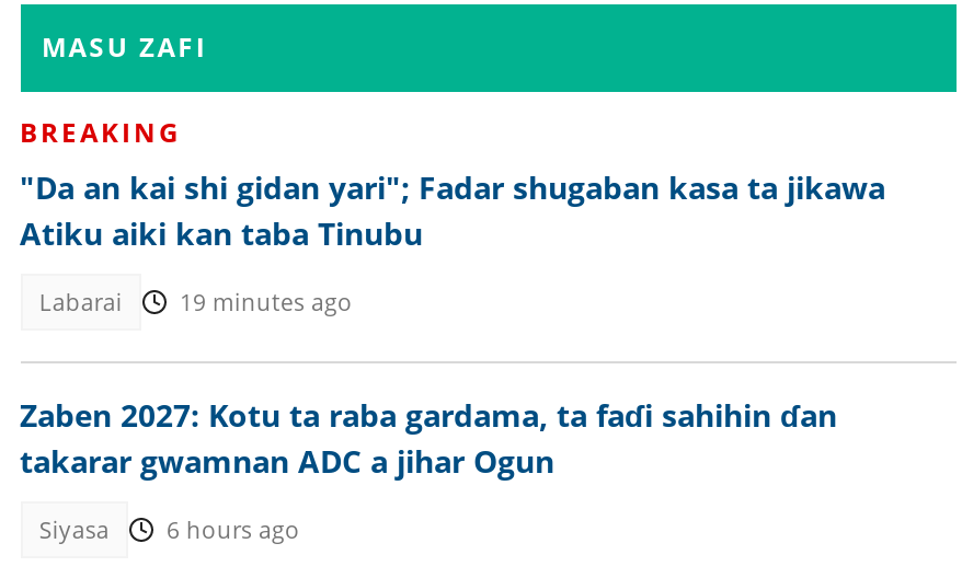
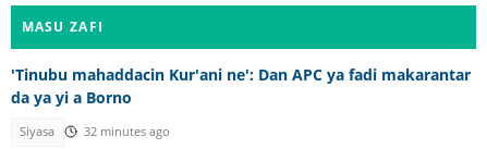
[20,114,885,481] BREAKING | "Da an kai shi gidan yari"; Fadar shugaban kasa ta jikawa | Atiku aiki kan taba Tinubu | Labarai | 19 minutes ago | Zaben 2027: Kotu ta raba gardama, ta faɗi sahihin ɗan | takarar gwamnan ADC a jihar Ogun -> [10,64,470,108] 'Tinubu mahaddacin Kur'ani ne': Dan APC ya fadi makarantar | da ya yi a Borno
[39,514,300,545] Siyasa 6 hours ago -> [20,124,169,140] Siyasa 32 minutes ago

